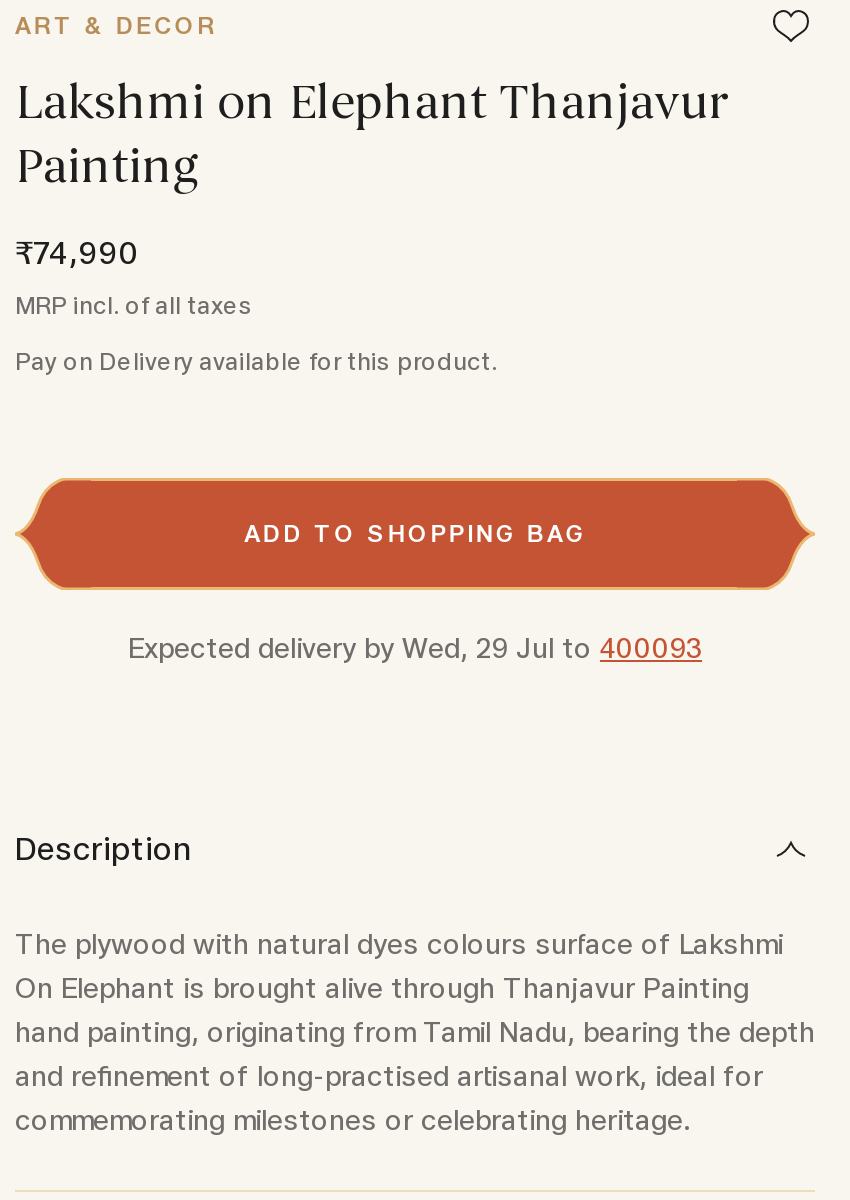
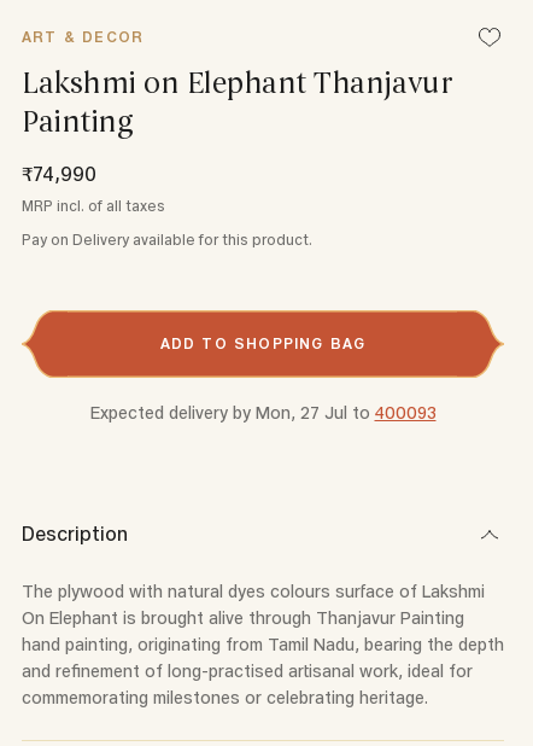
[128,632,702,664] Expected delivery by Wed, 29 Jul to 400093 -> [90,403,436,422] Expected delivery by Mon, 27 Jul to 400093

